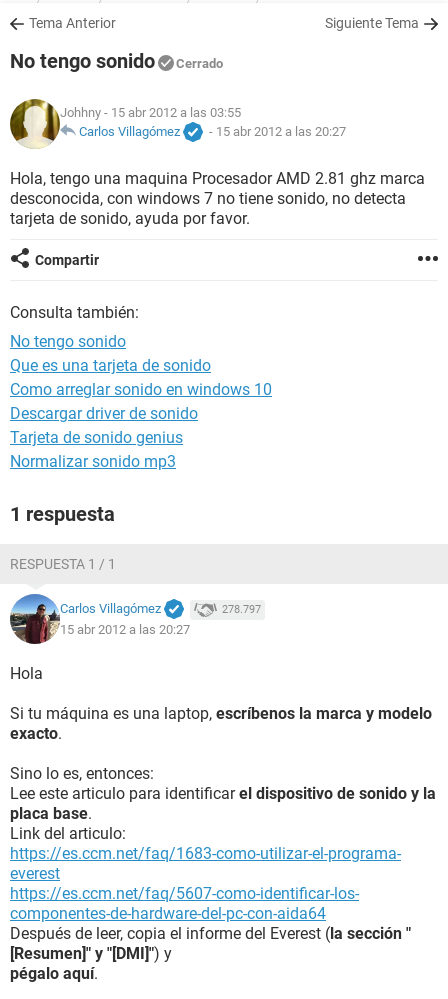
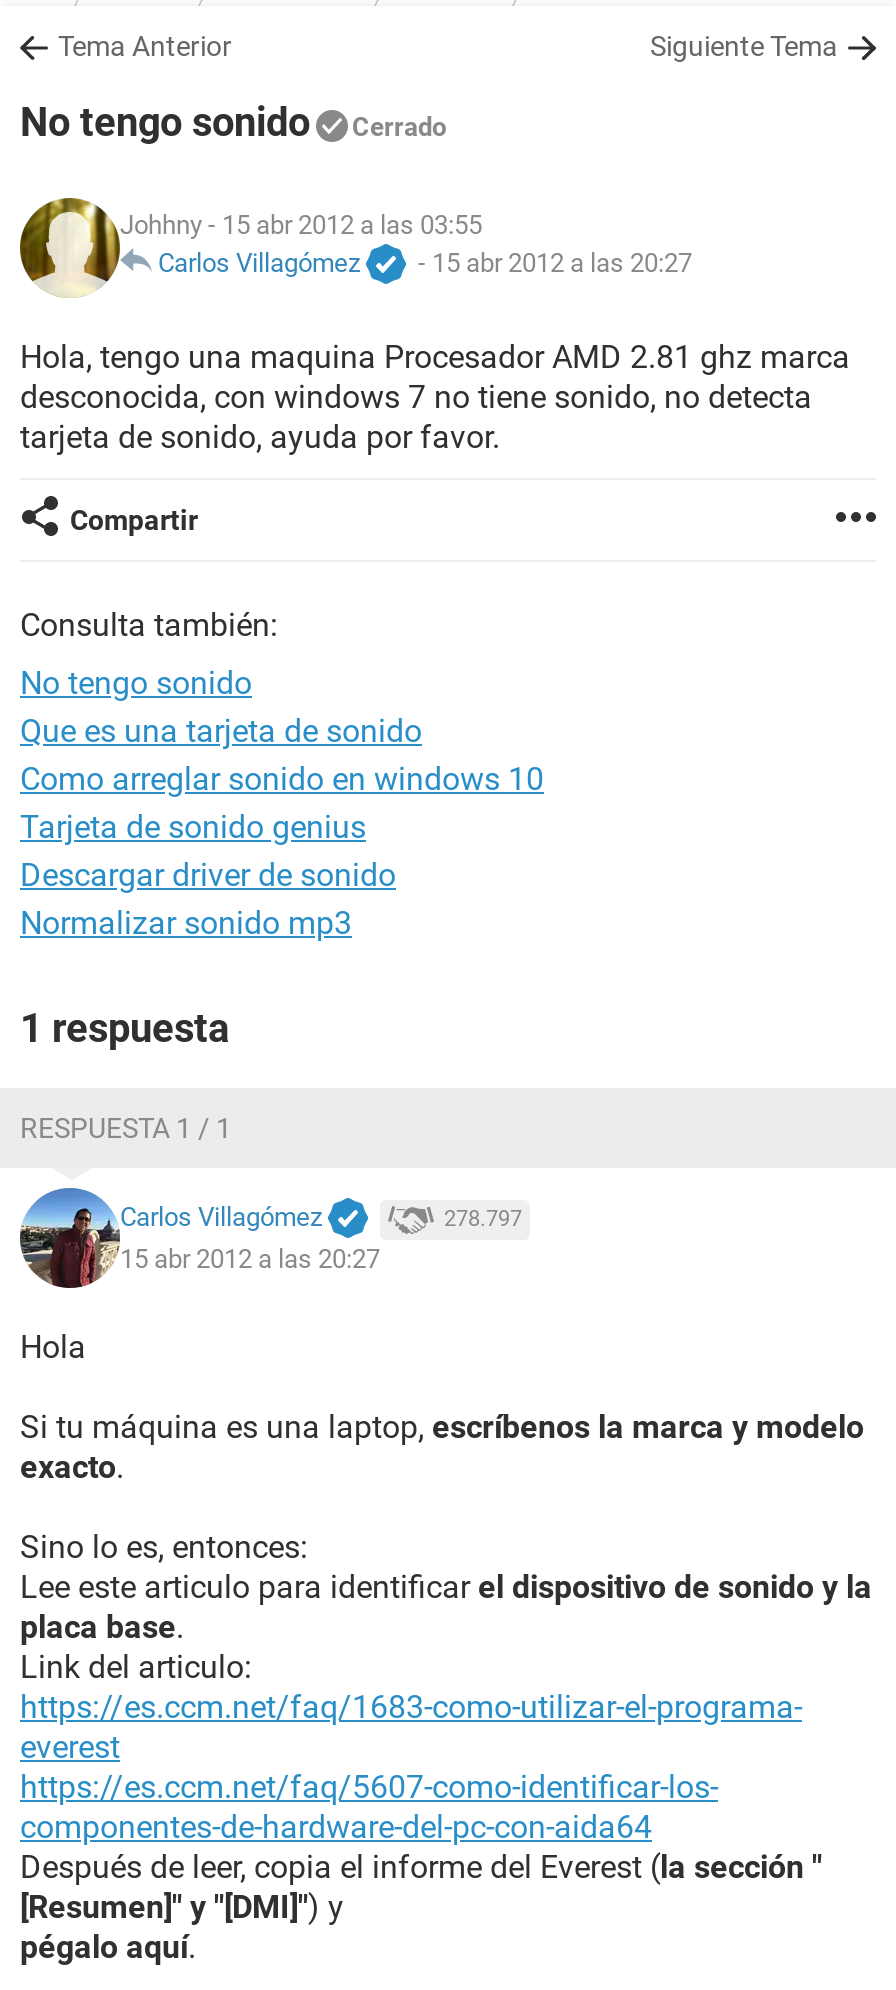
moved [10,404,198,423] -> [20,856,396,894]: Descargar driver de sonido
moved [10,428,183,447] -> [20,808,366,846]: Tarjeta de sonido genius

